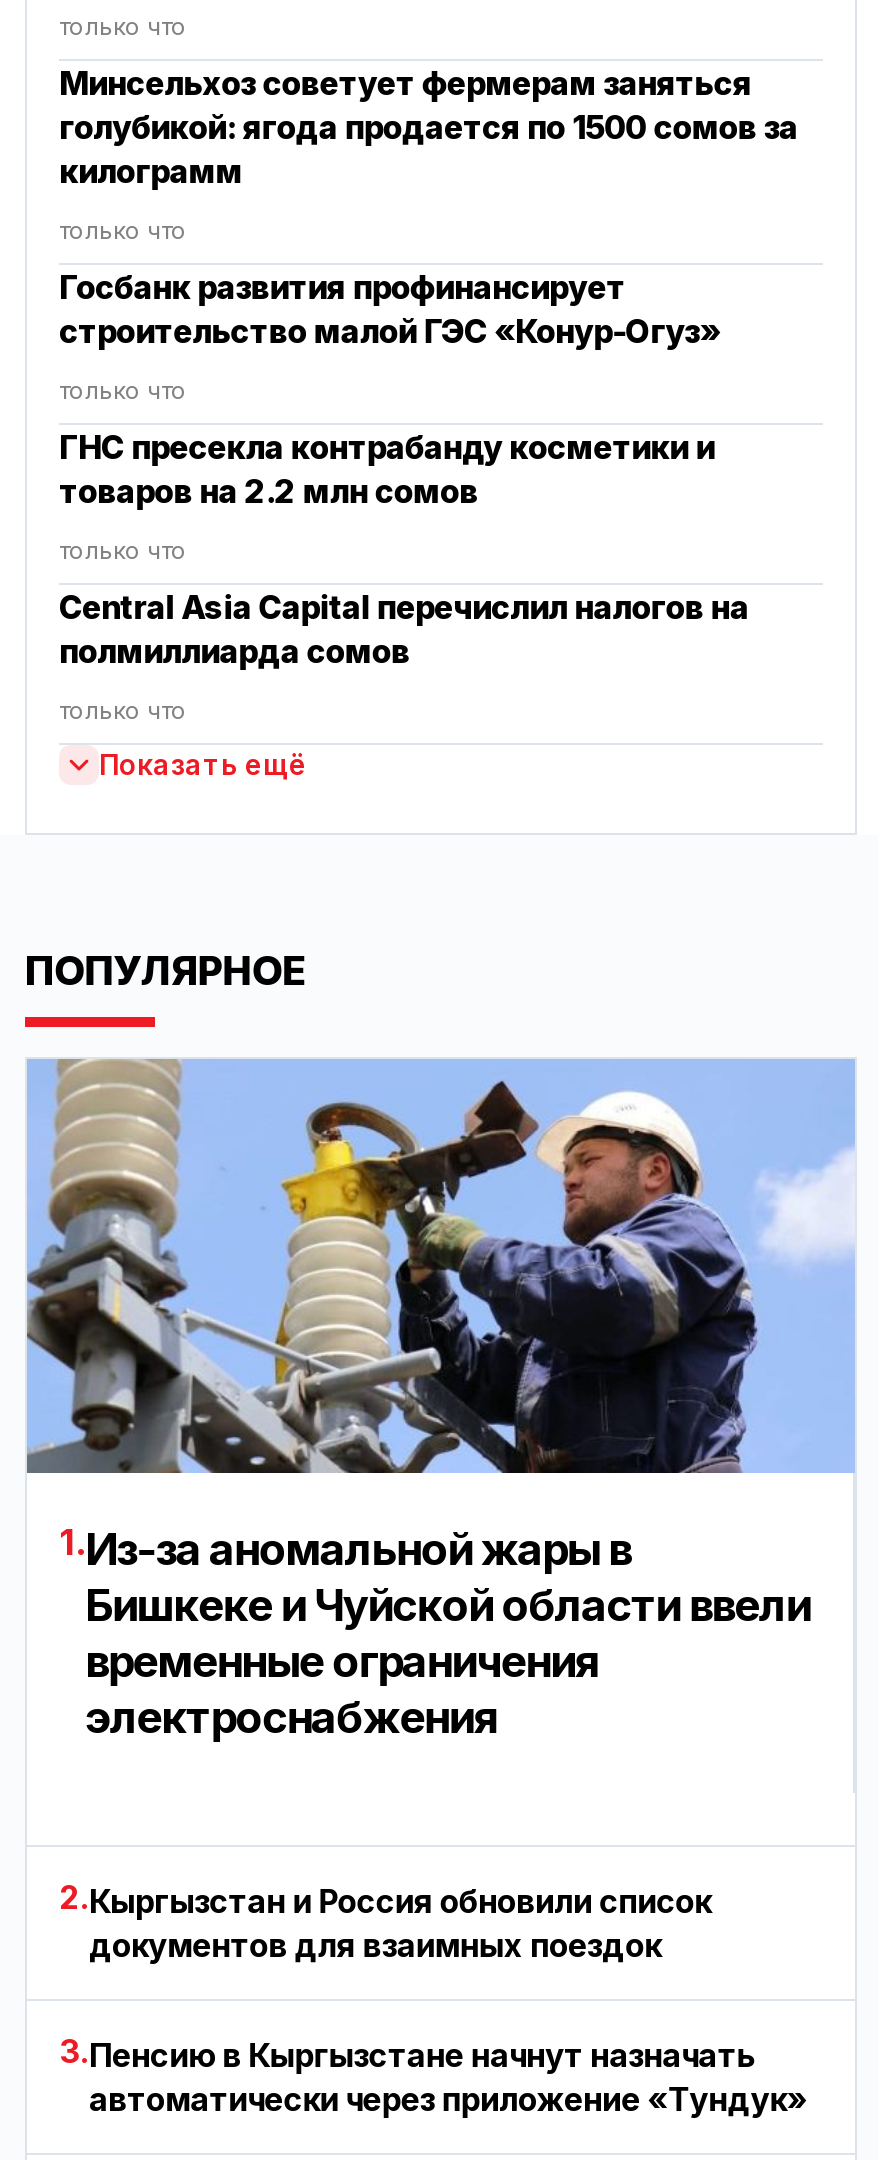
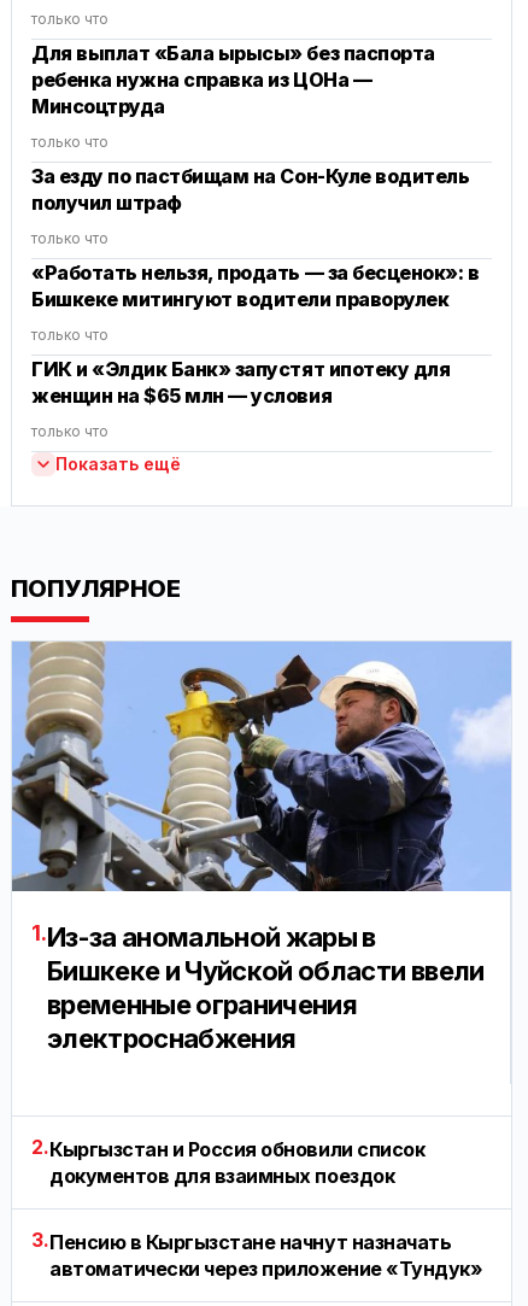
[59,63,798,191] Минсельхоз советует фермерам заняться | голубикой: ягода продается по 1500 сомов за | килограмм -> [31,41,435,118] Для выплат «Бала ырысы» без паспорта | ребенка нужна справка из ЦОНа — | Минсоцтруда
[59,267,720,351] Госбанк развития профинансирует | строительство малой ГЭС «Конур-Огуз» -> [31,164,469,215] За езду по пастбищам на Сон-Куле водитель | получил штраф
[59,427,714,511] ГНС пресекла контрабанду косметики и | товаров на 2.2 млн сомов -> [31,261,479,311] «Работать нельзя, продать — за бесценок»: в | Бишкеке митингуют водители праворулек
[59,587,749,671] Central Asia Capital перечислил налогов на | полмиллиарда сомов -> [31,357,450,408] ГИК и «Элдик Банк» запустят ипотеку для | женщин на $65 млн — условия

